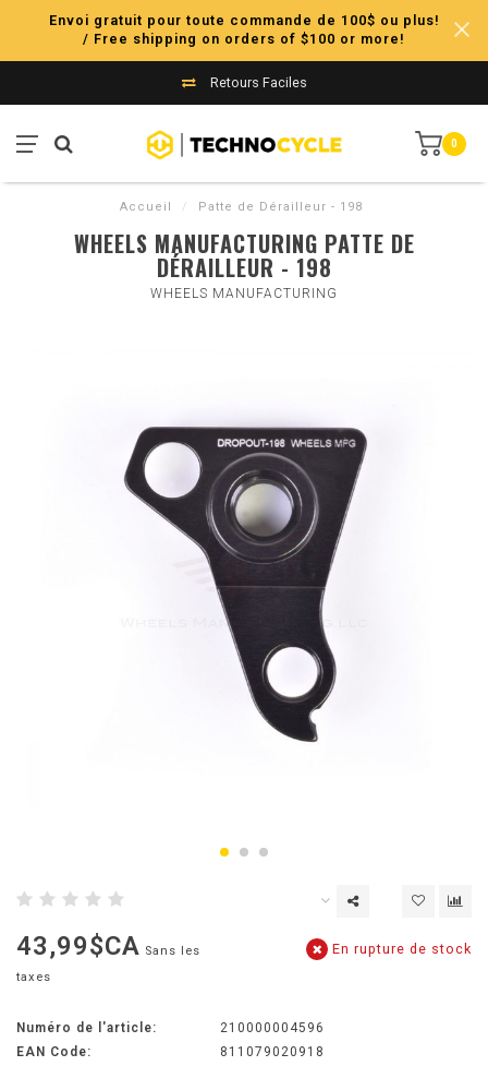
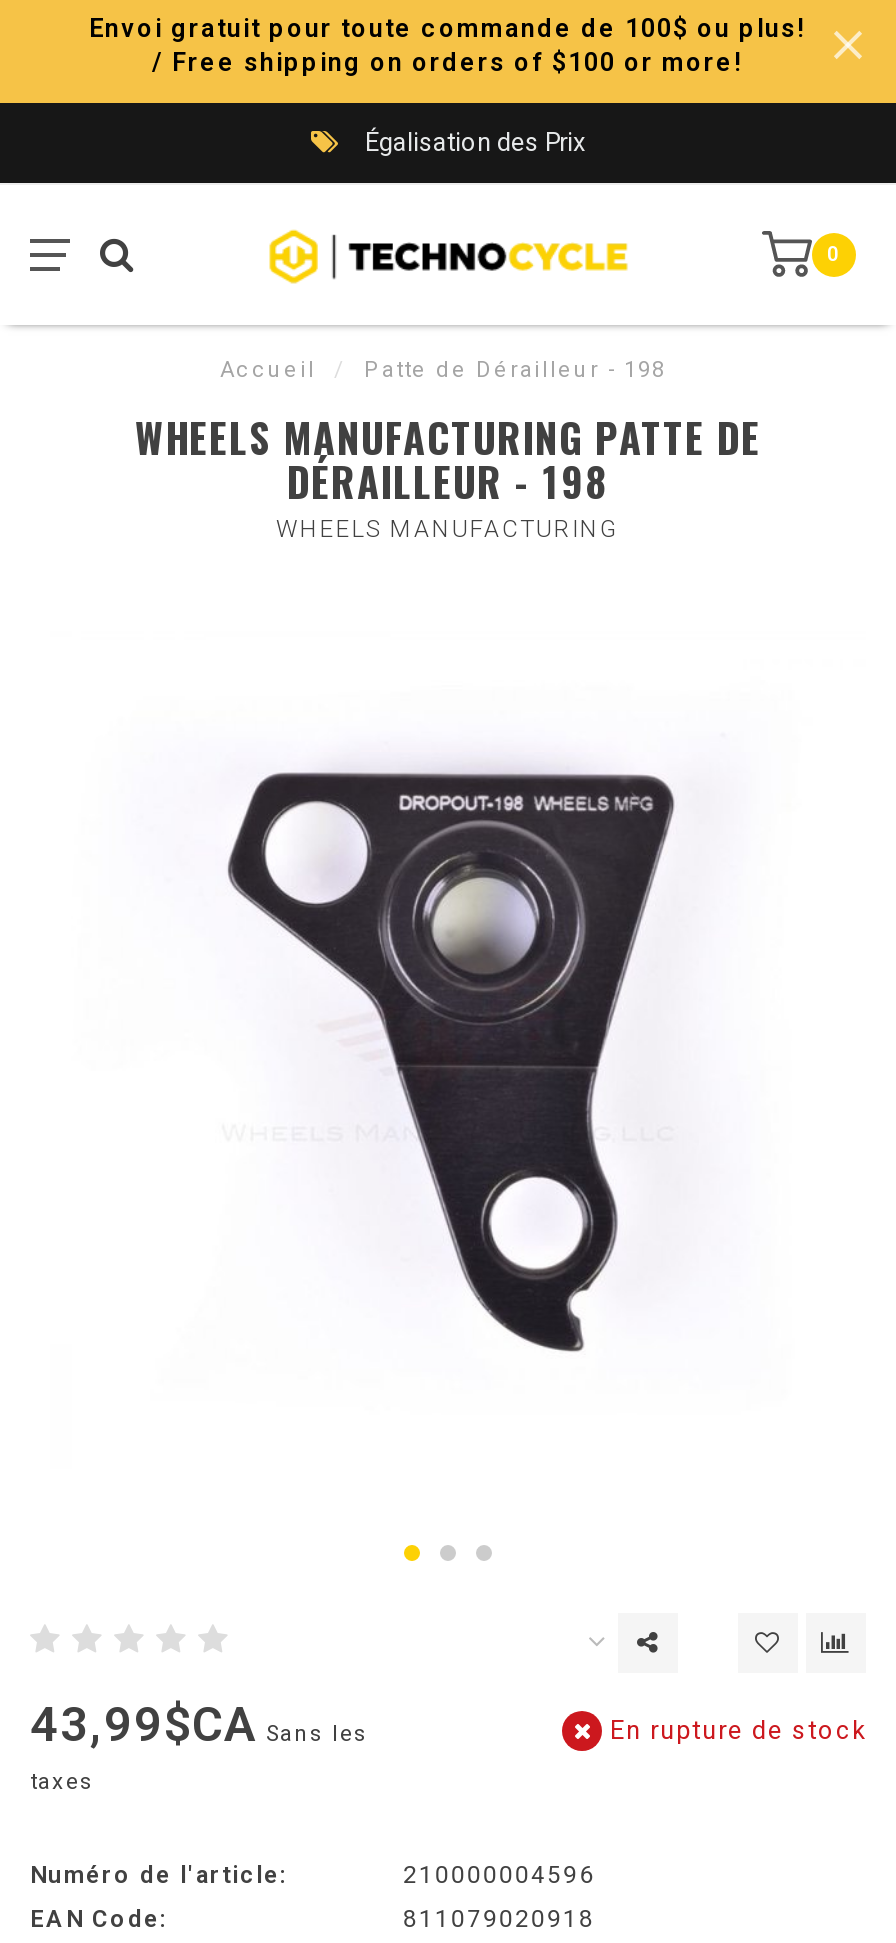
[206,74,307,91] Retours Faciles -> [359,127,585,157] Égalisation des Prix

